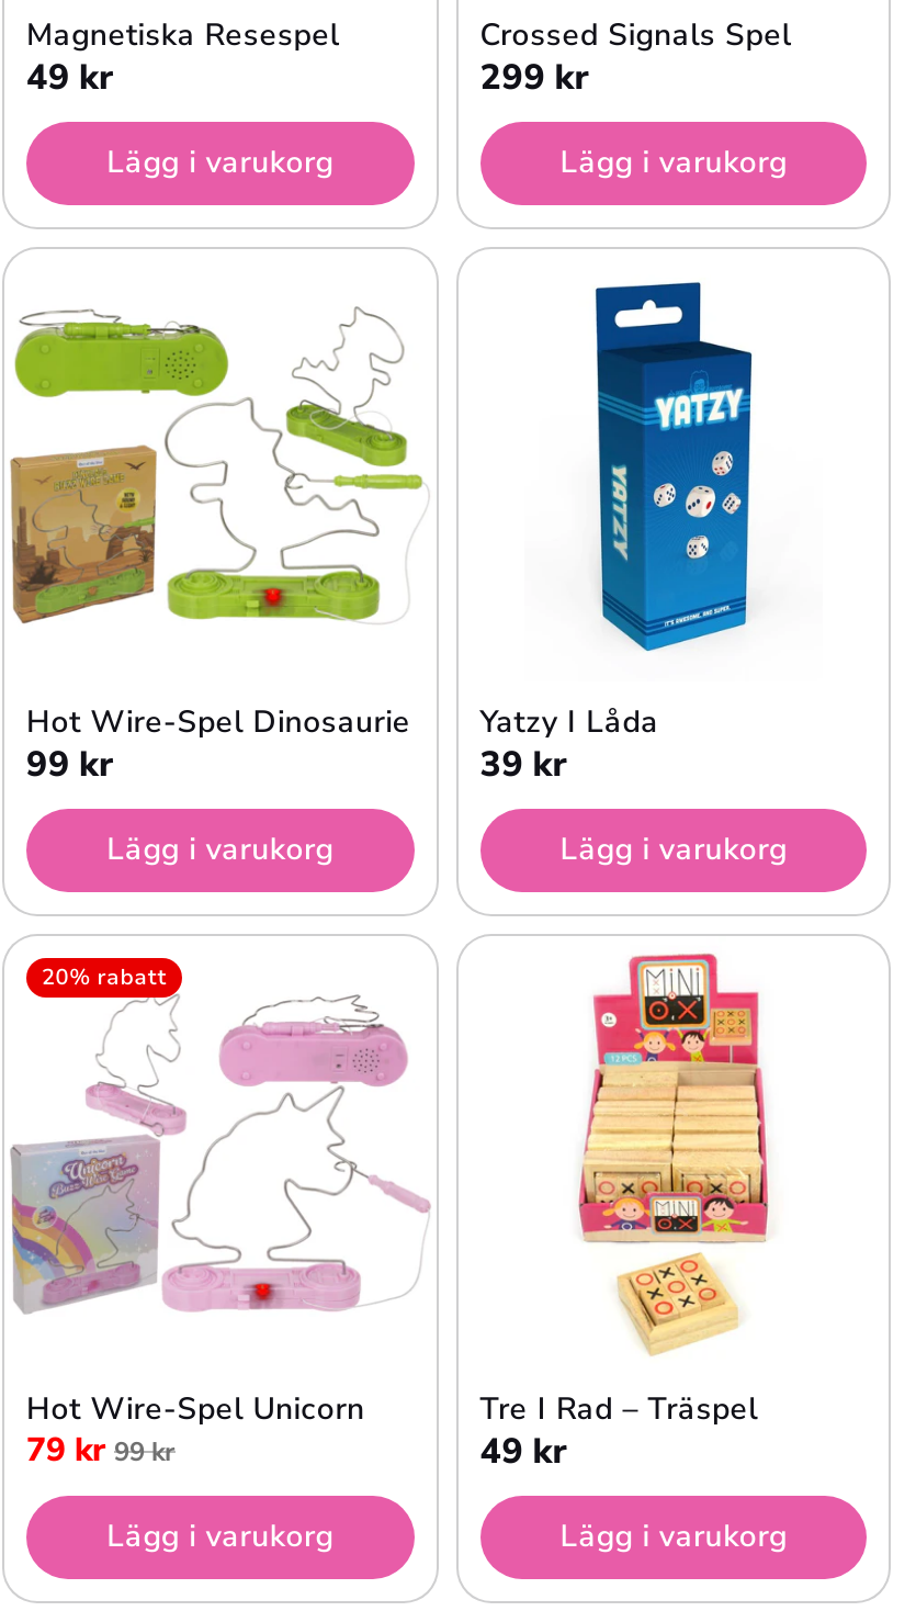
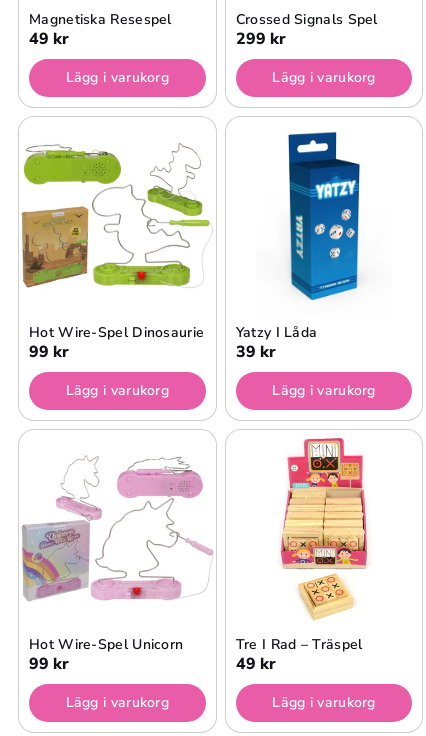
[42,962,167,993] 20% rabatt -> none
[26,1427,176,1471] 79 kr 99 kr -> [29,653,69,675] 99 kr

